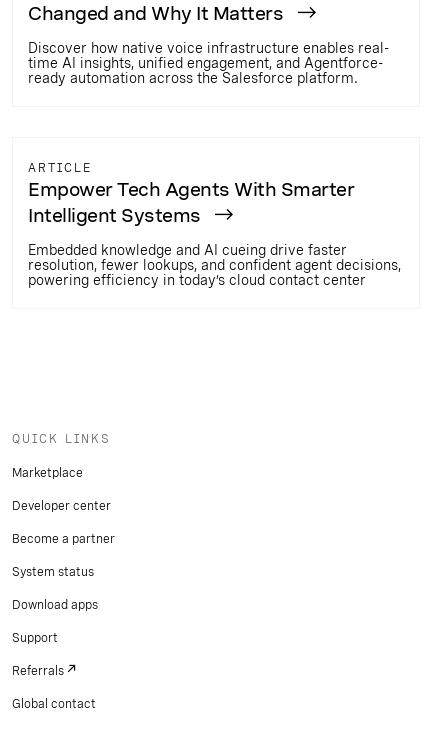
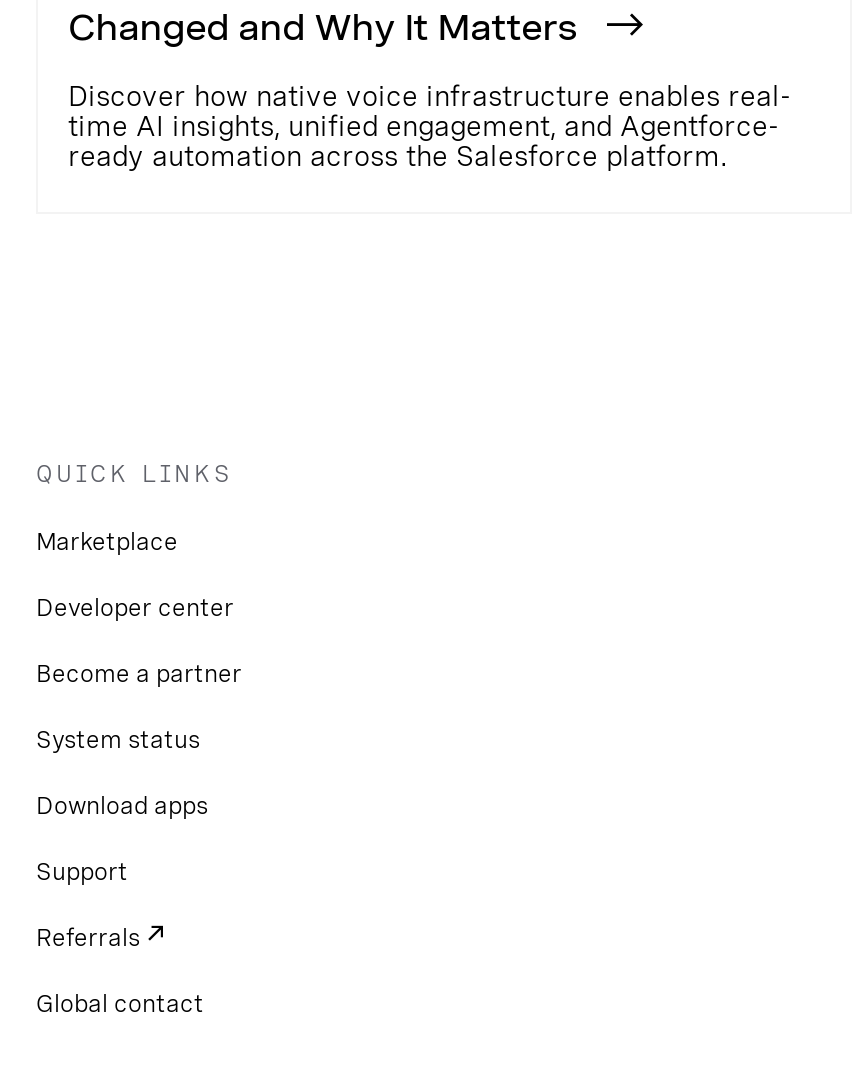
[28,161,401,288] ARTICLE | Empower Tech Agents With Smarter | Intelligent Systems | Embedded knowledge and AI cueing drive faster | resolution, fewer lookups, and confident agent decisions, | powering efficiency in today’s cloud contact center -> none

